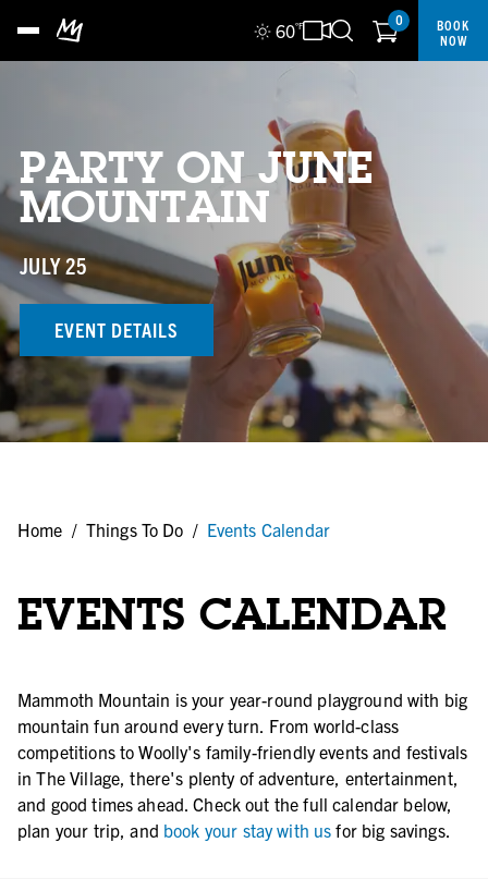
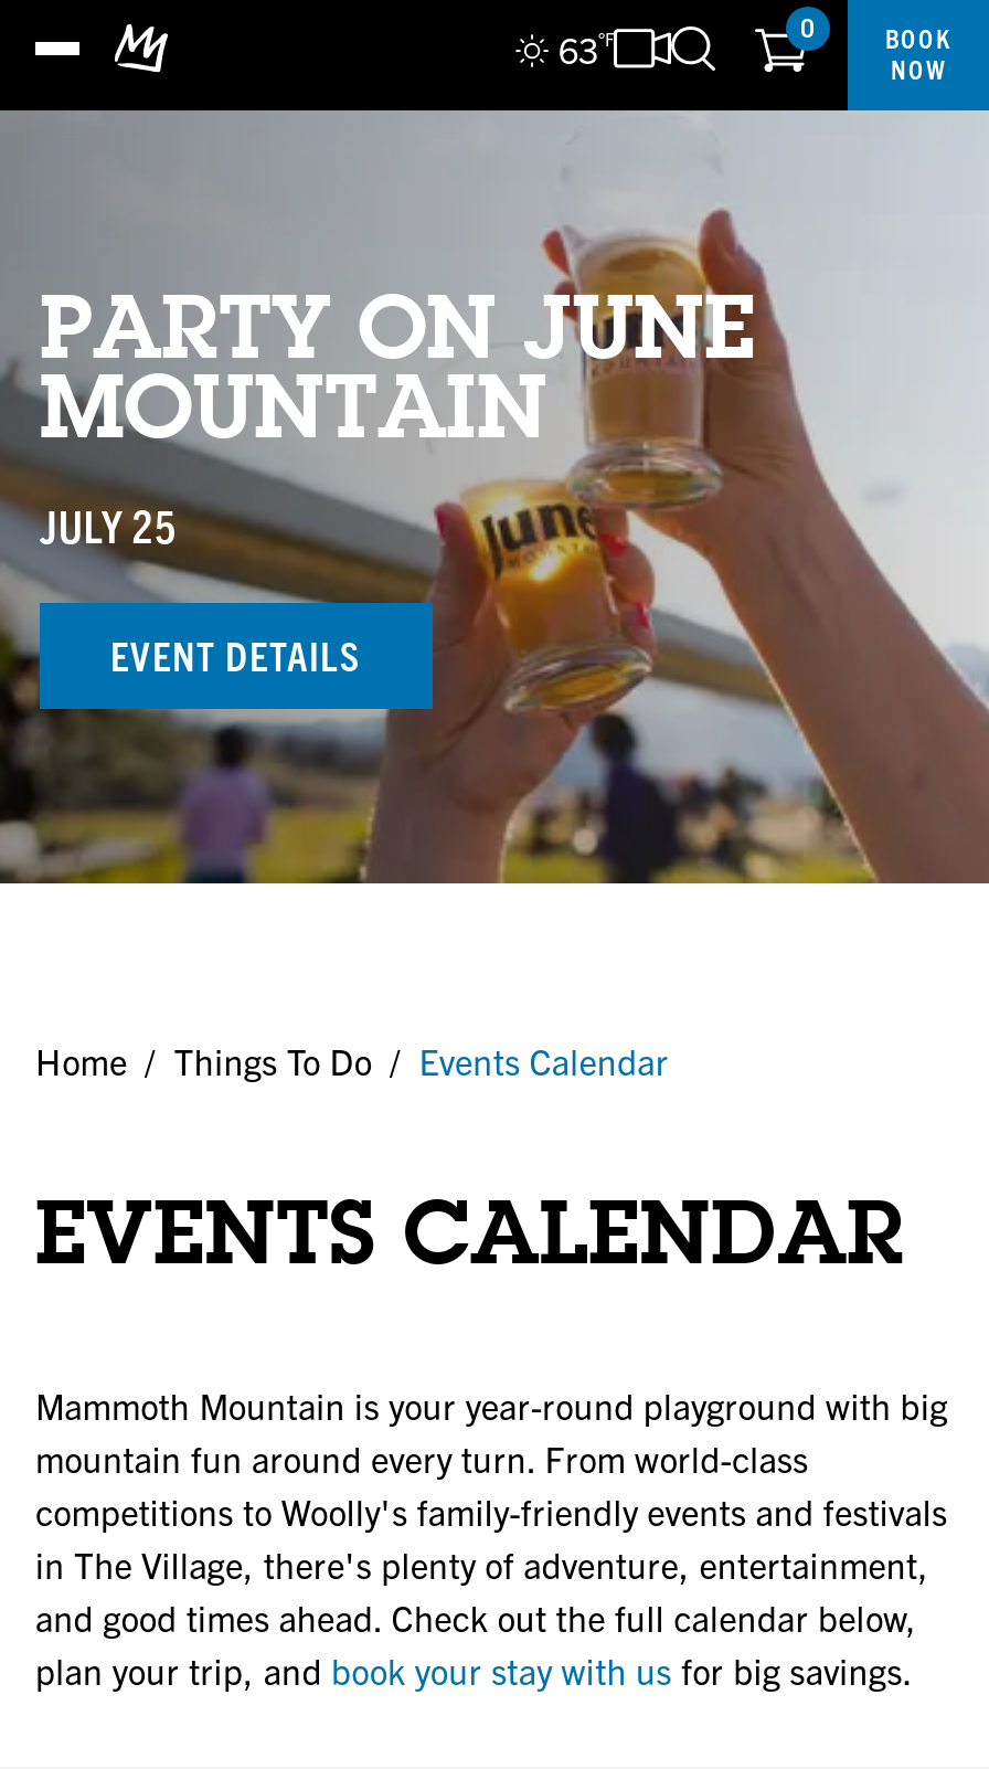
[276,20,303,41] 60°F -> [559,27,614,71] 63°F

